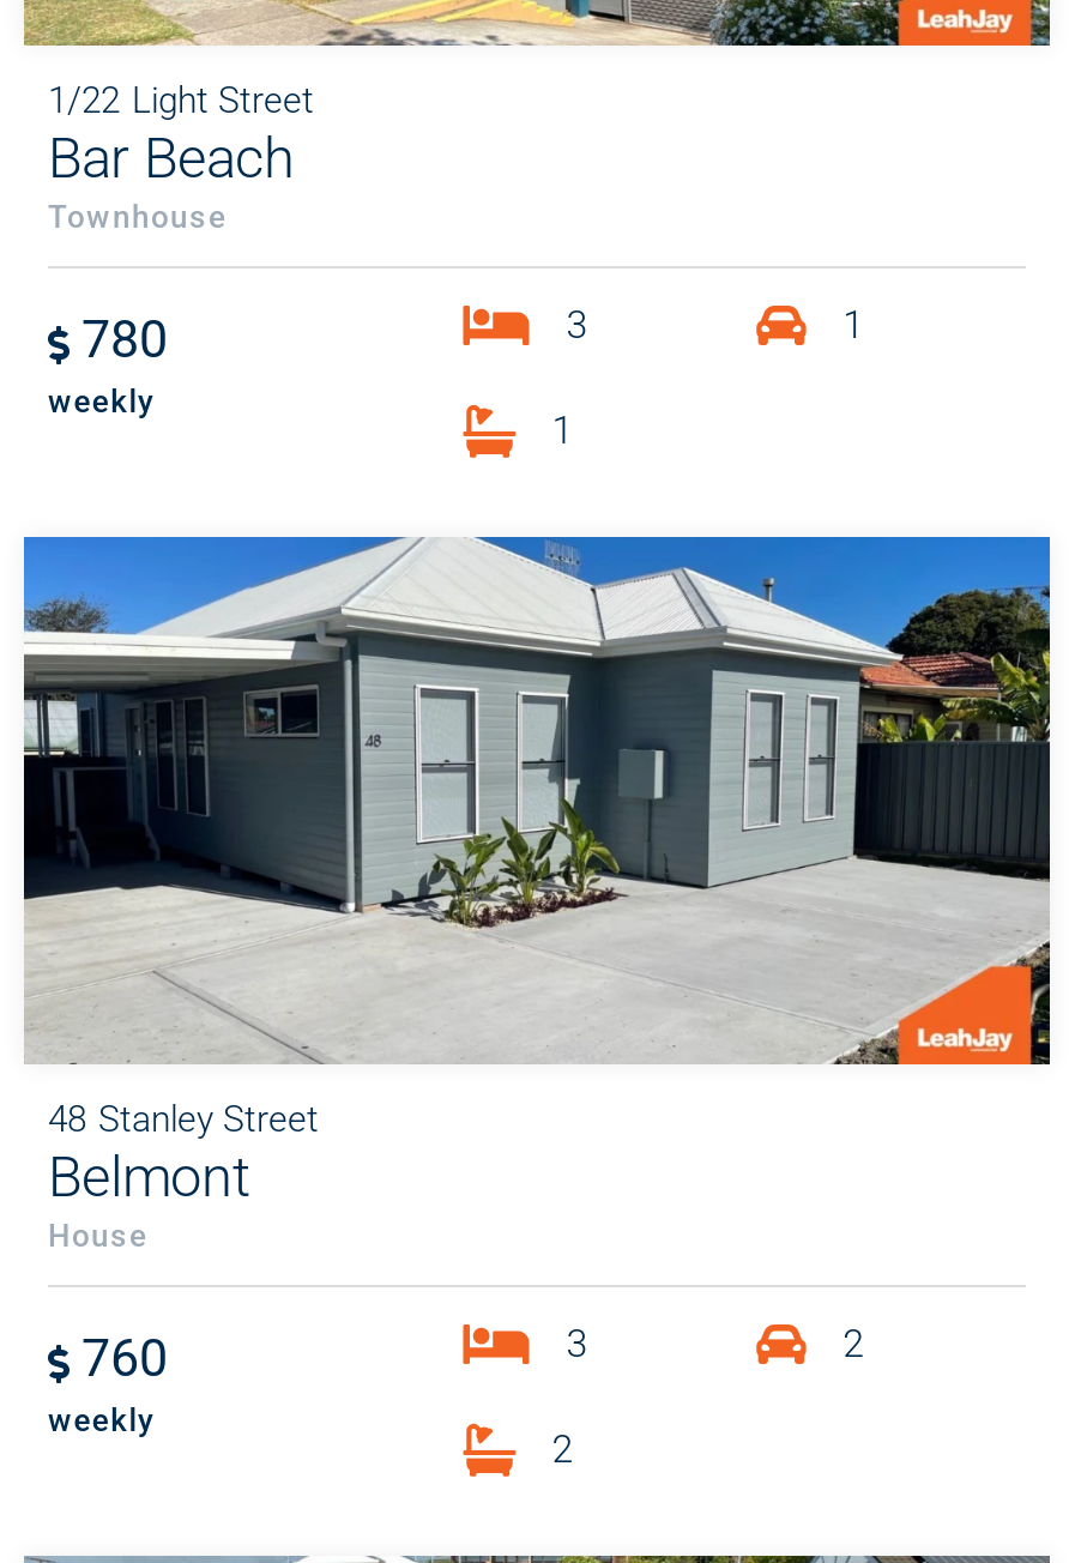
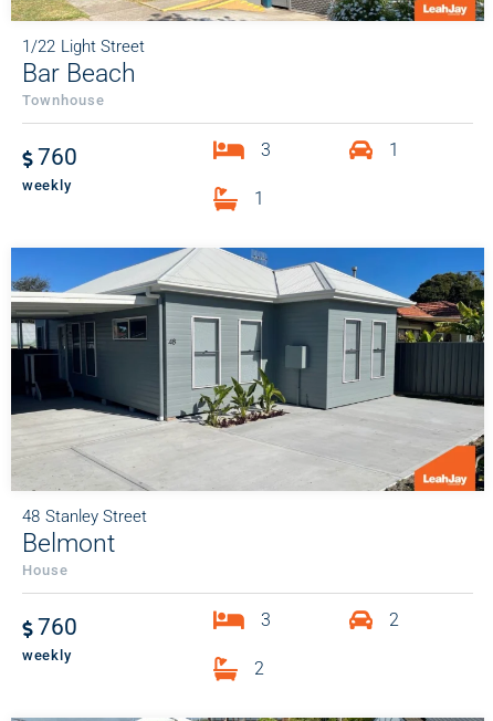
[81,309,168,369] 780 -> [38,143,77,170] 760

